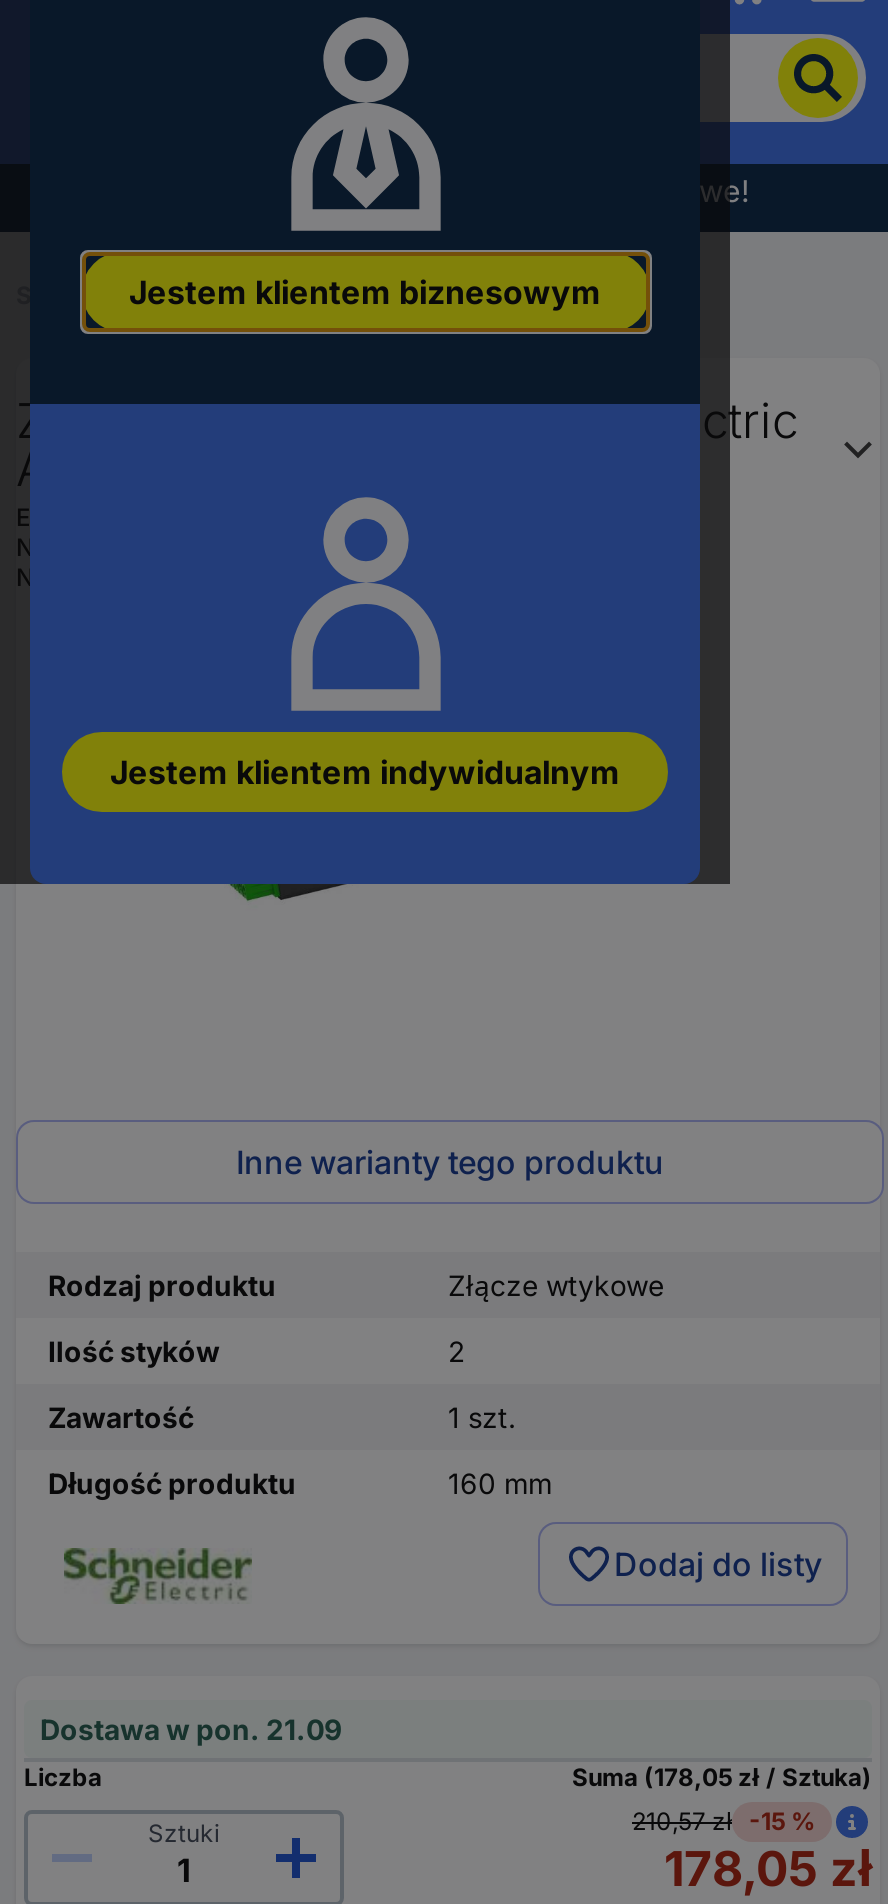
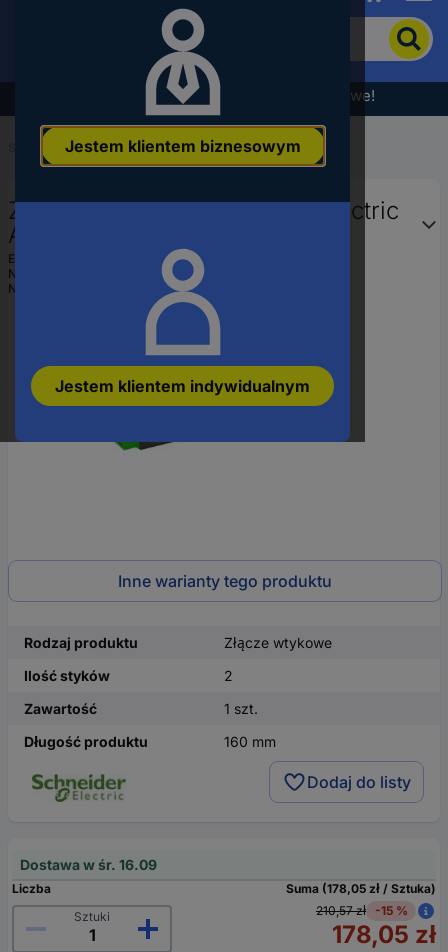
[40,1711,342,1745] Dostawa w pon. 21.09 -> [20,856,157,873] Dostawa w śr. 16.09

